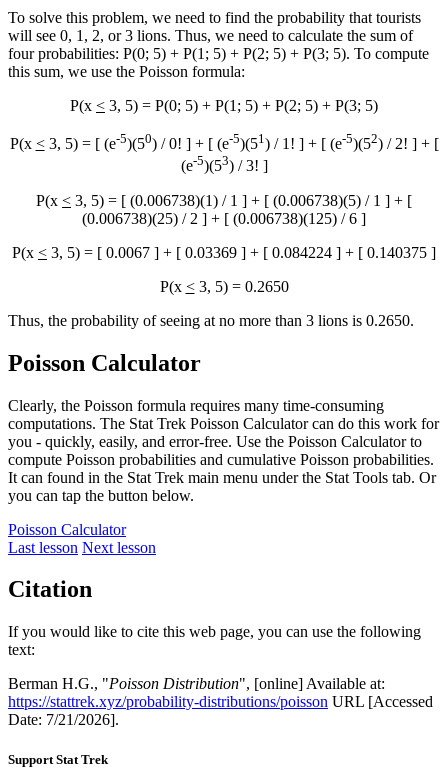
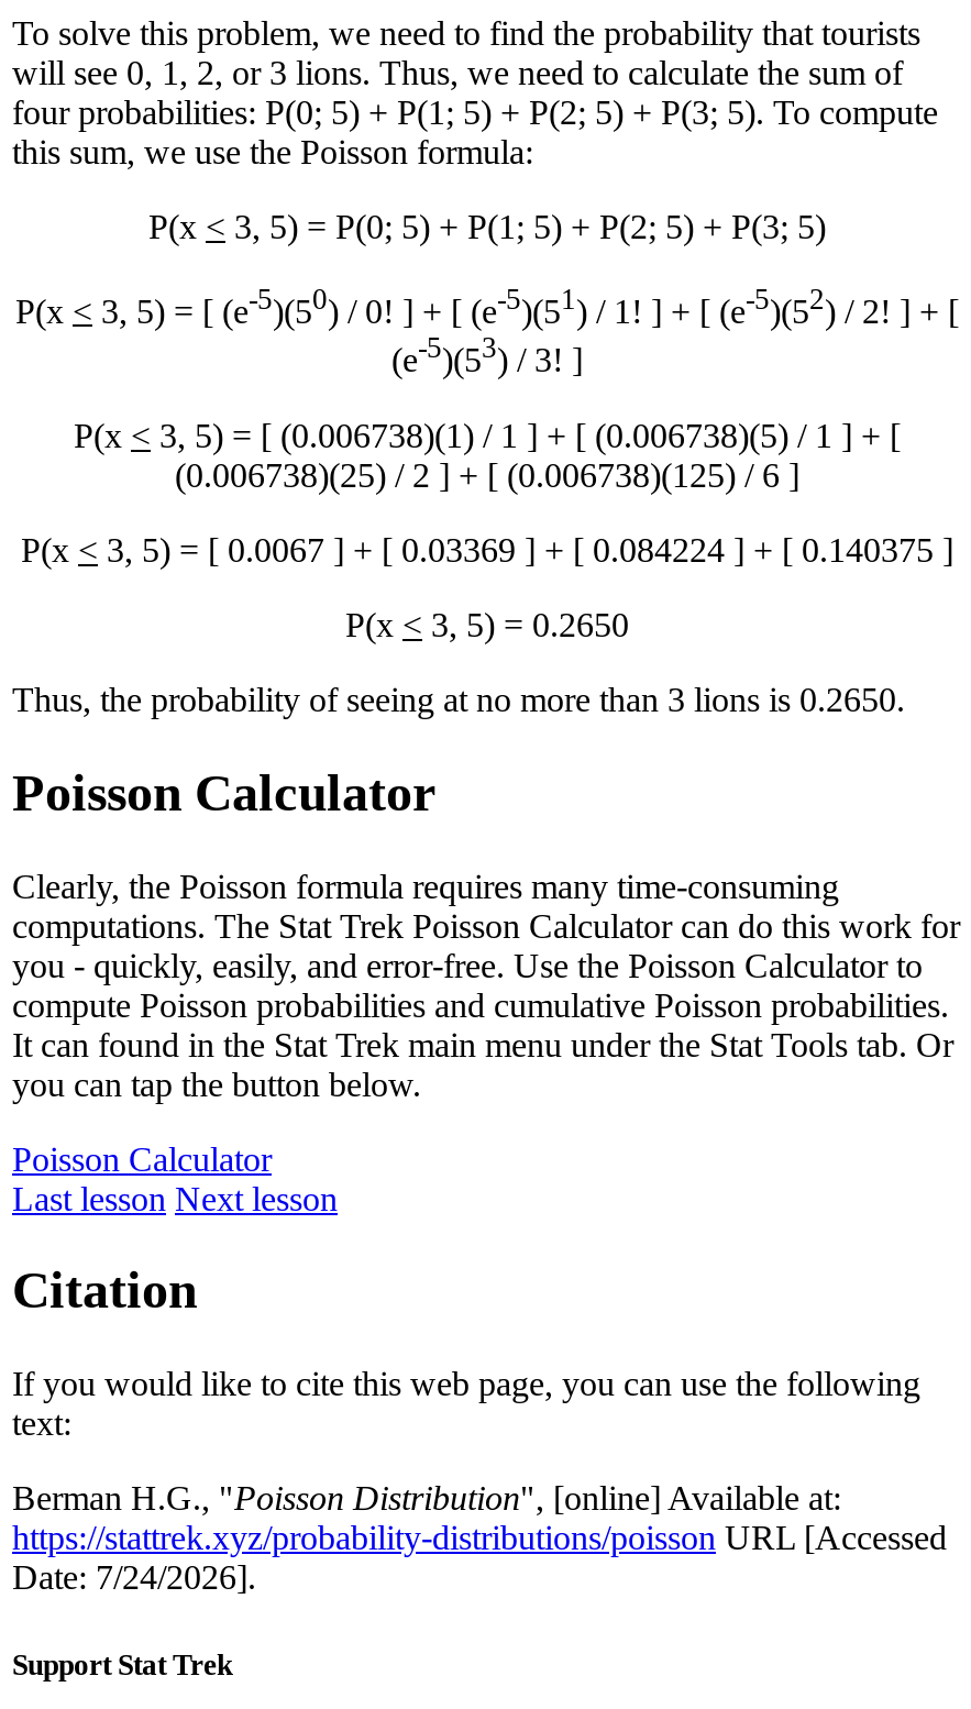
[8,711,119,728] Date: 7/21/2026]. -> [12,1559,256,1597] Date: 7/24/2026].

